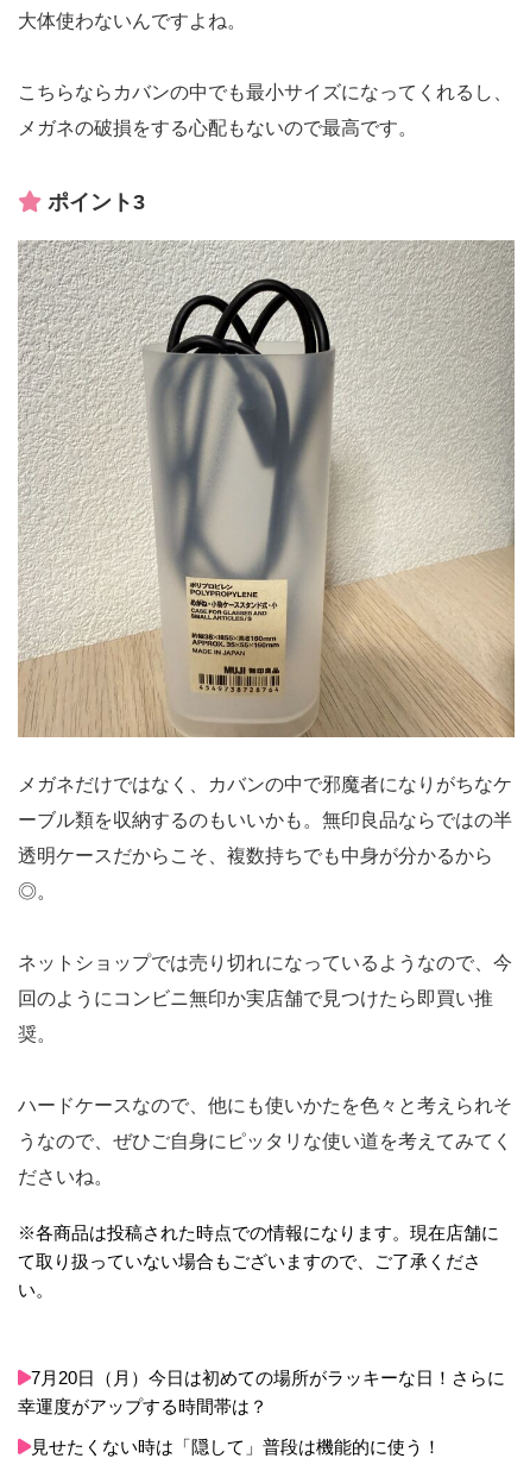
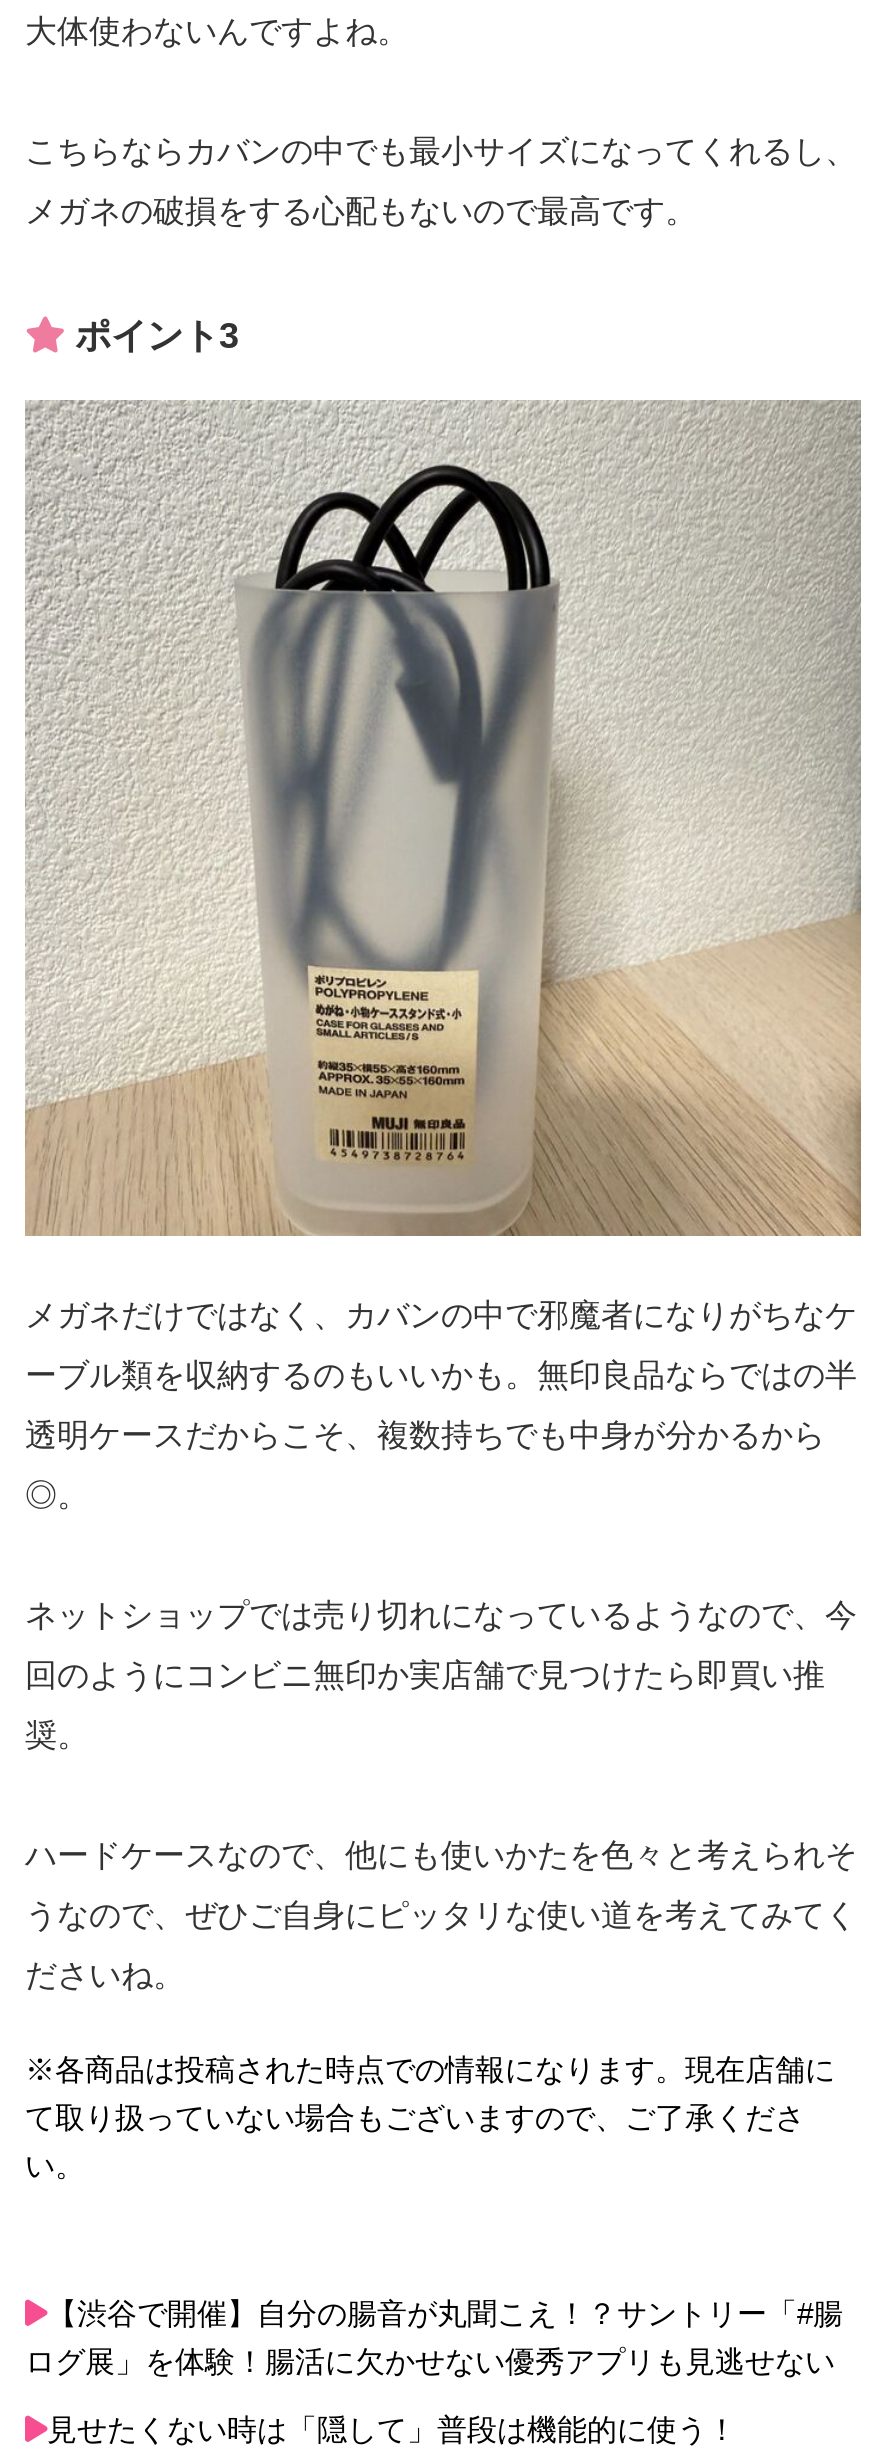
[18,1368,505,1416] 7月20日（月）今日は初めての場所がラッキーな日！さらに | 幸運度がアップする時間帯は？ -> [25,2296,843,2378] 【渋谷で開催】自分の腸音が丸聞こえ！？サントリー「#腸 | ログ展」を体験！腸活に欠かせない優秀アプリも見逃せない

